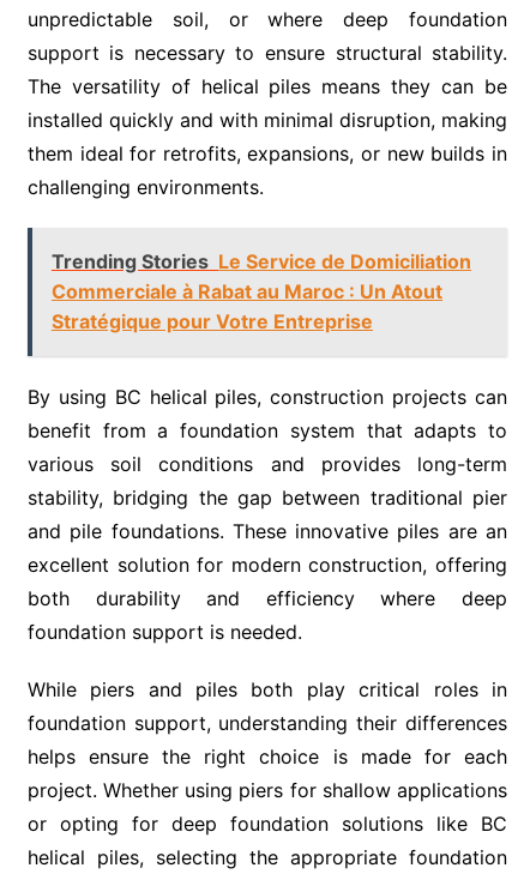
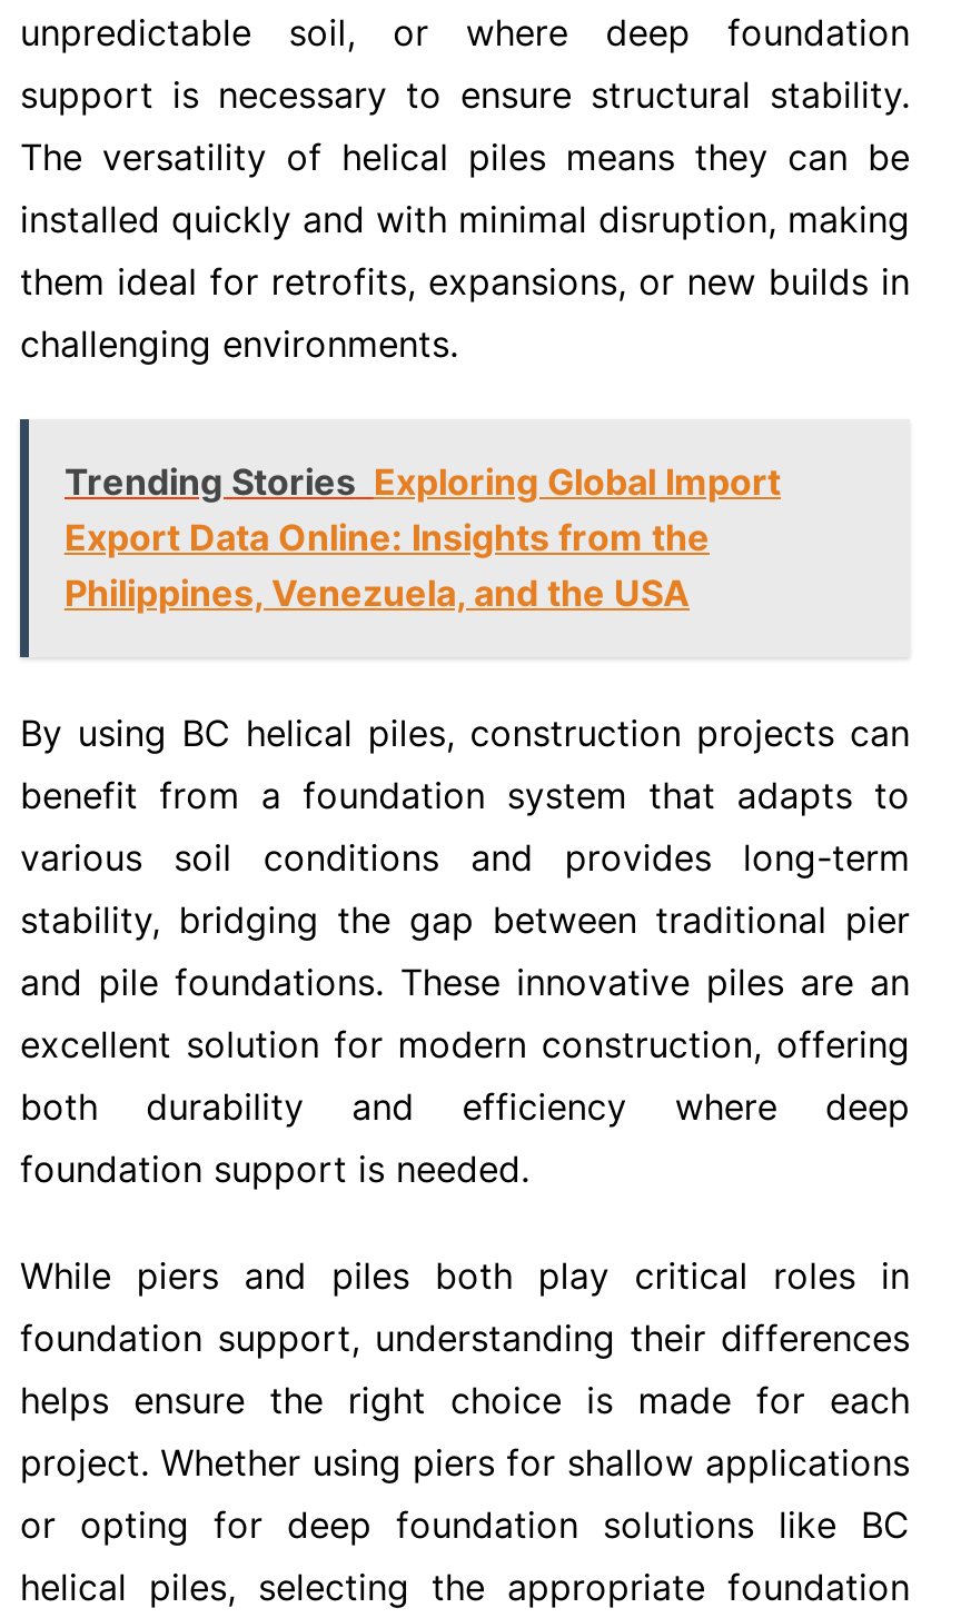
[52,249,471,333] Trending Stories Le Service de Domiciliation | Commerciale à Rabat au Maroc : Un Atout | Stratégique pour Votre Entreprise -> [65,459,781,615] Trending Stories Exploring Global Import | Export Data Online: Insights from the | Philippines, Venezuela, and the USA

